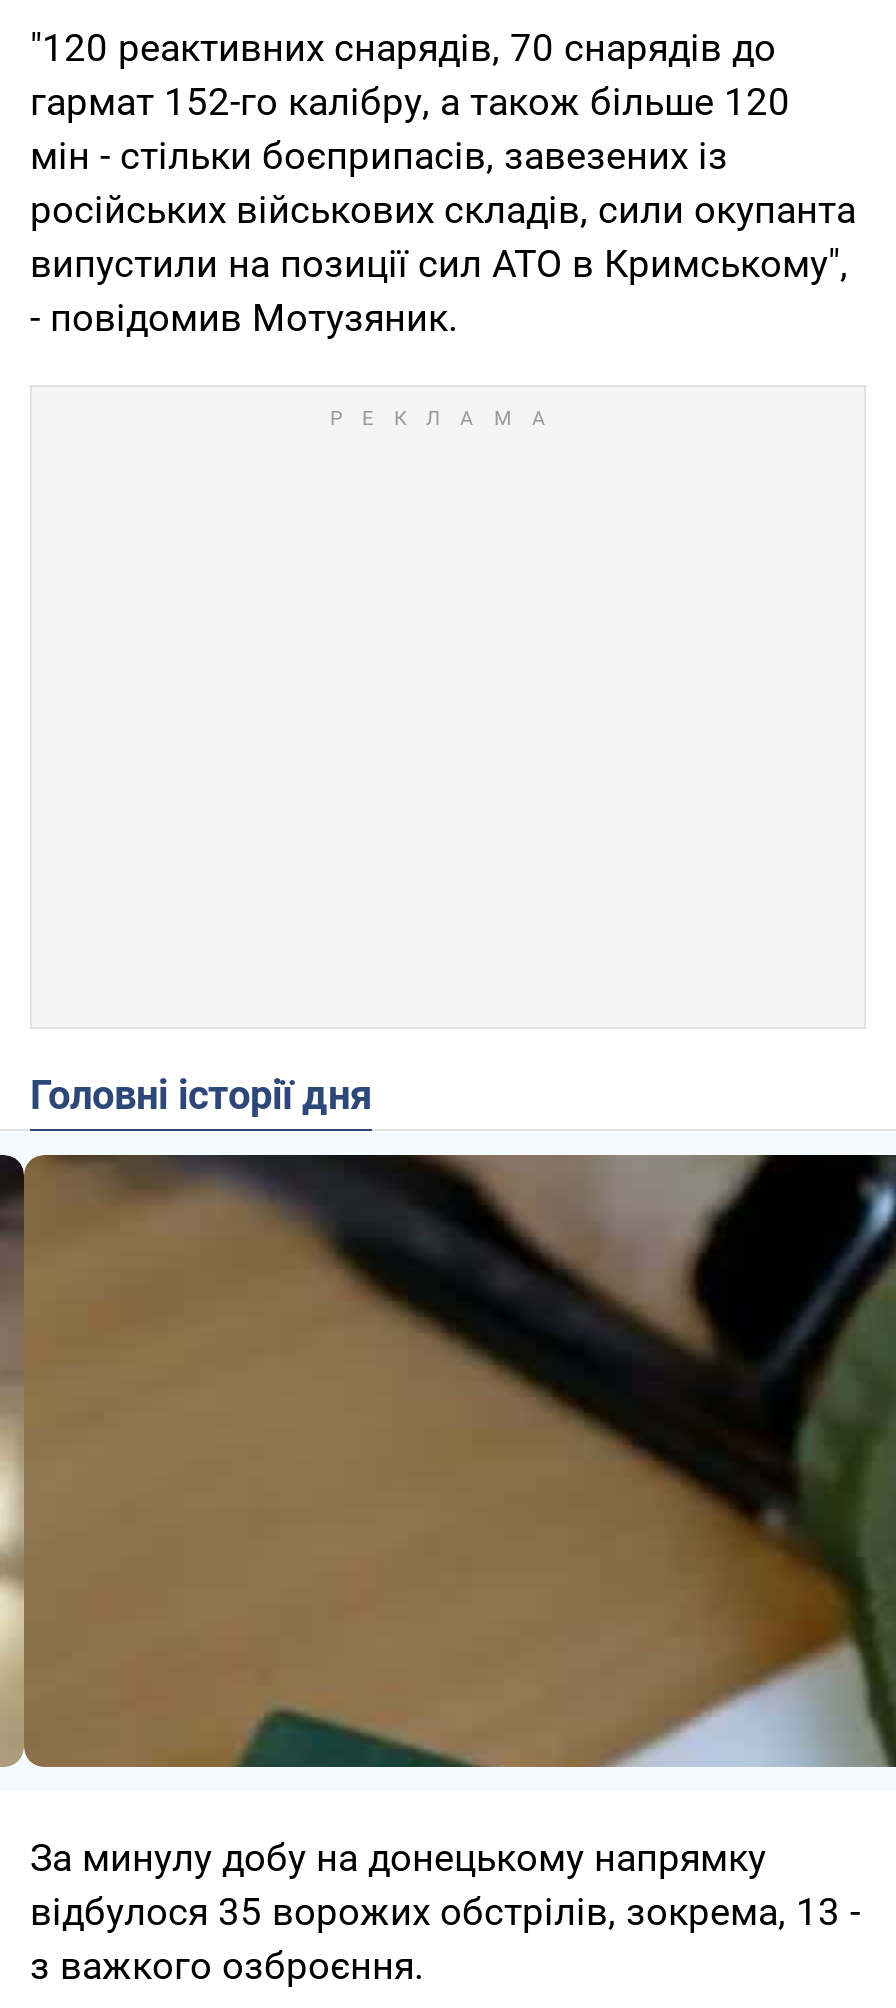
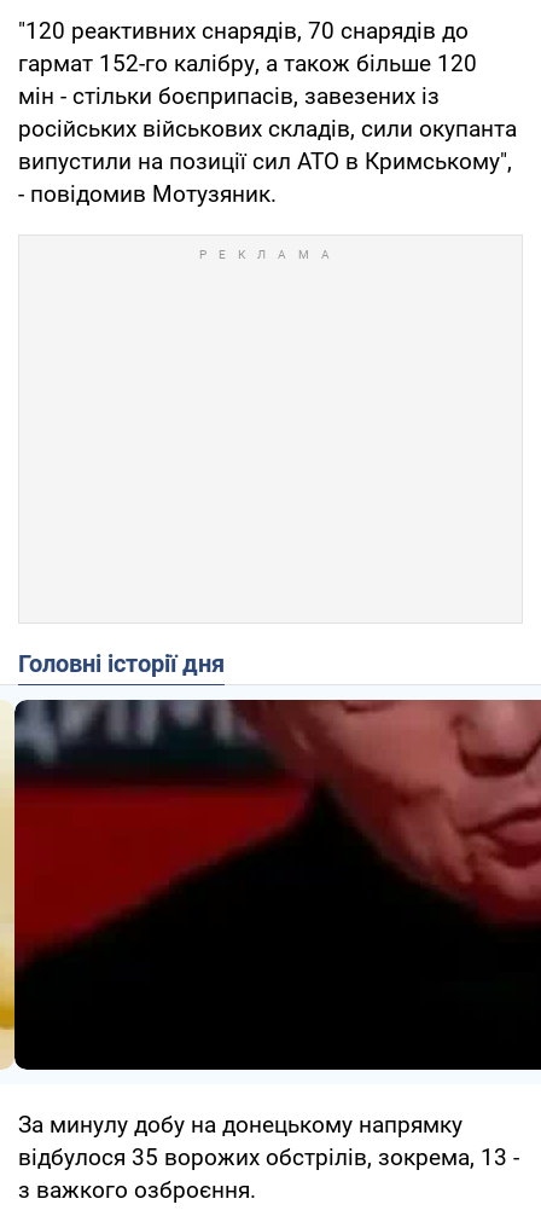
[6,1153,890,1769] [image] -> [4,699,537,1071] [image]

